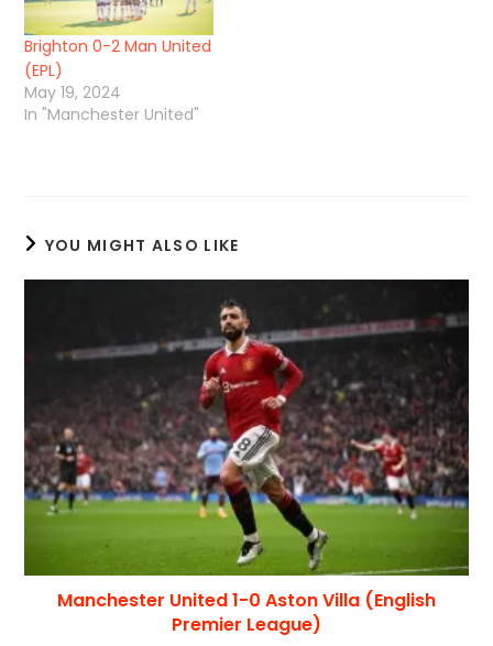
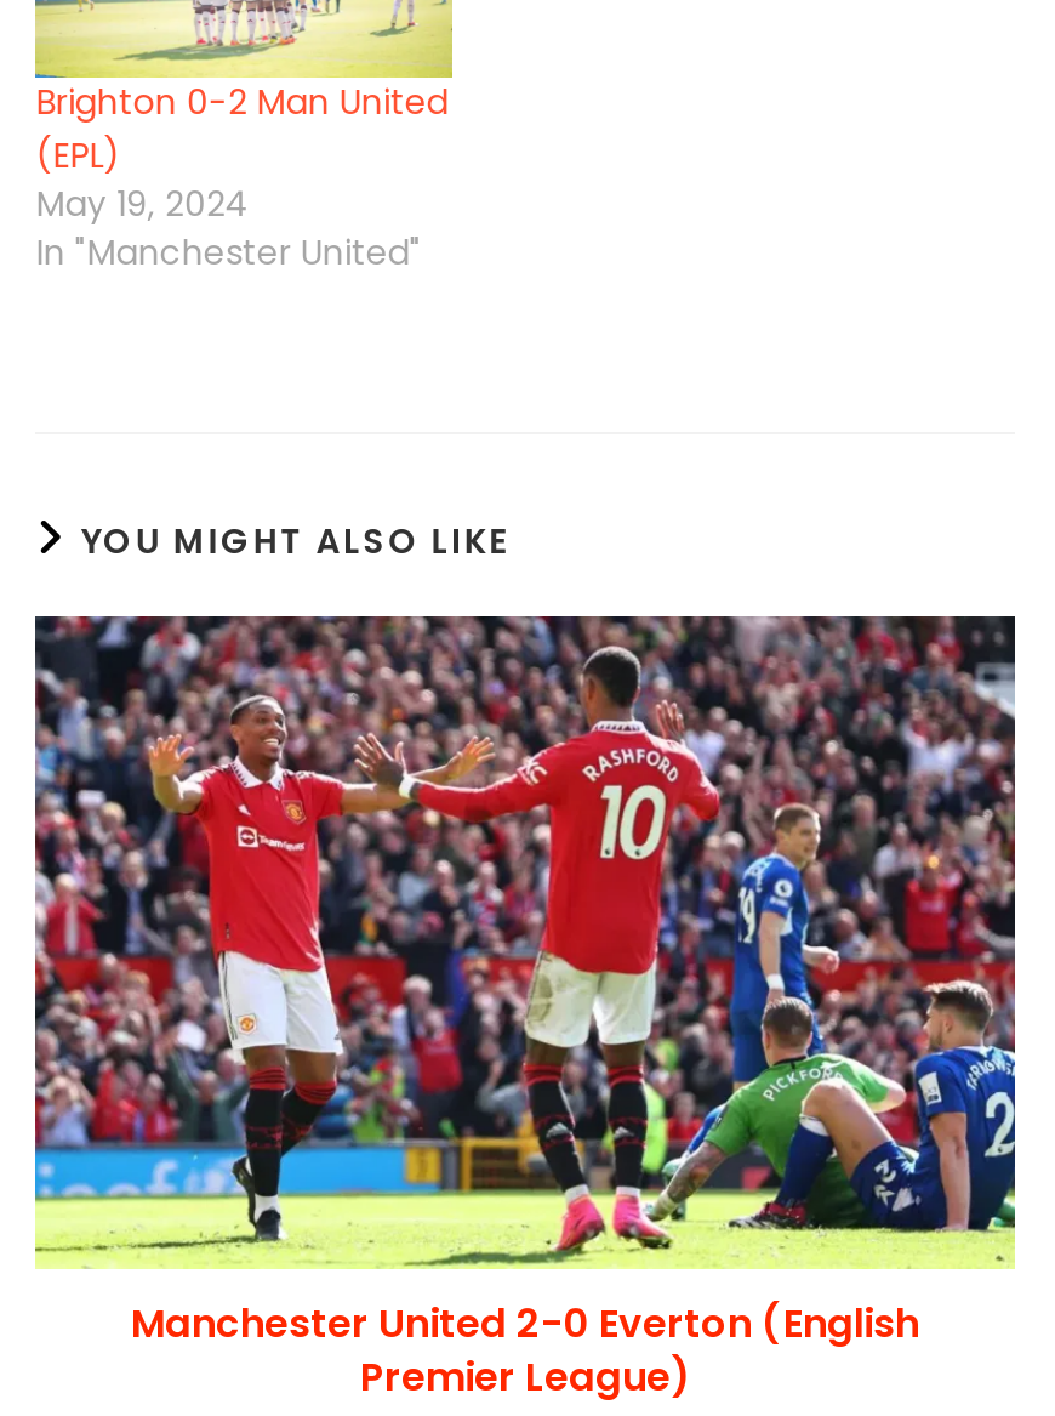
[23,278,470,613] [image] | Manchester United 1-0 Aston Villa (English -> [33,614,1017,1352] [image] | Manchester United 2-0 Everton (English

